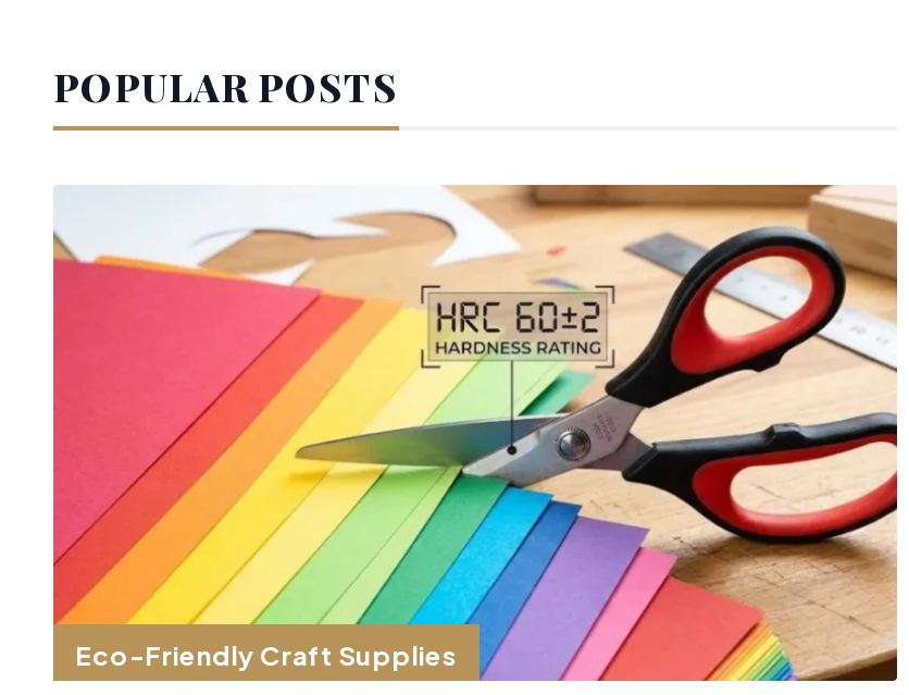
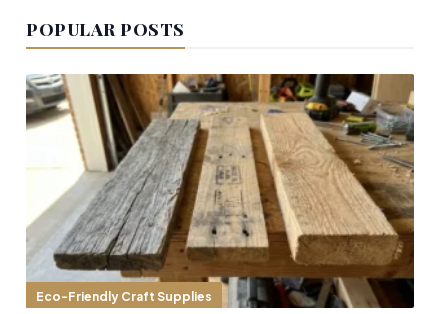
[51,183,899,683] [image] -> [25,73,415,309] [image]

